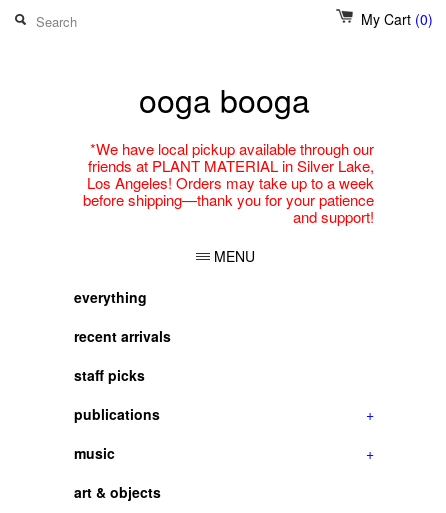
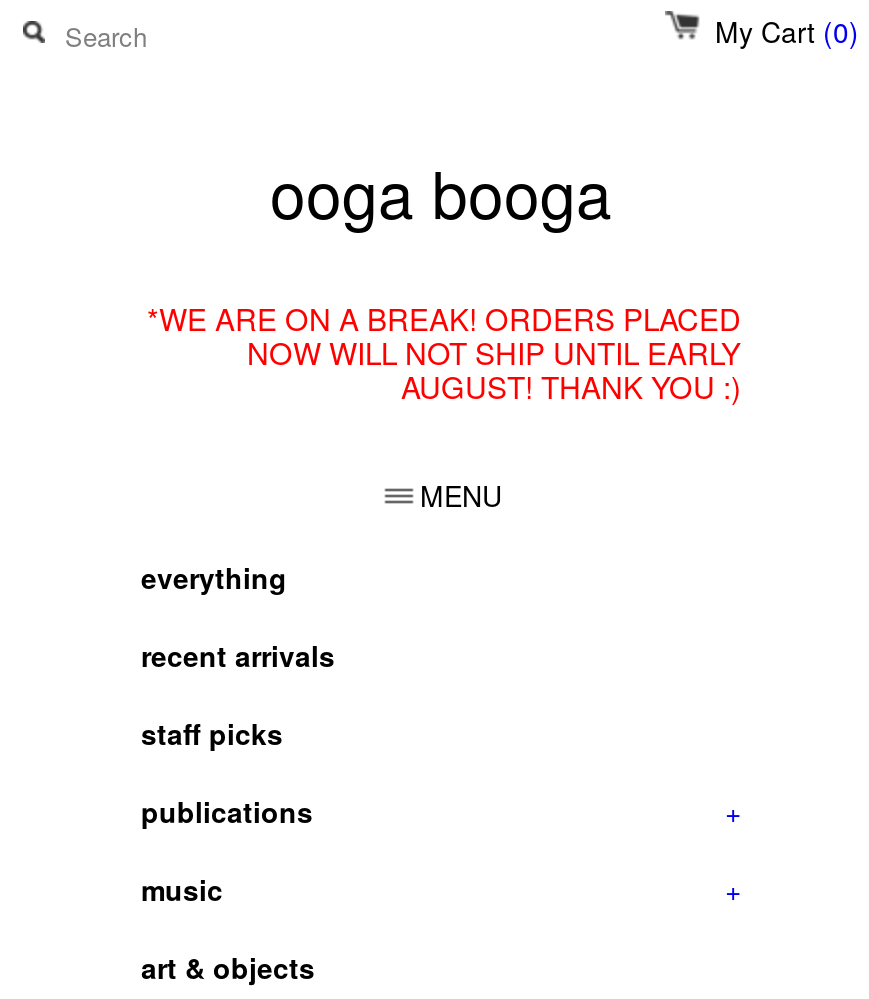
[83,138,374,227] *We have local pickup available through our | friends at PLANT MATERIAL in Silver Lake, | Los Angeles! Orders may take up to a week | before shipping—thank you for your patience | and support! -> [147,297,741,407] *WE ARE ON A BREAK! ORDERS PLACED | NOW WILL NOT SHIP UNTIL EARLY | AUGUST! THANK YOU :)

